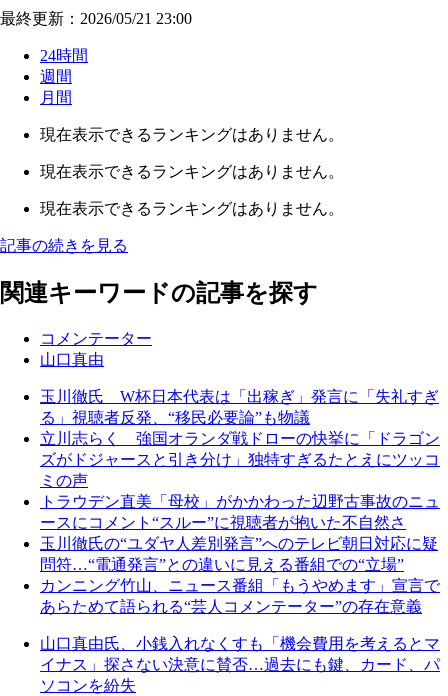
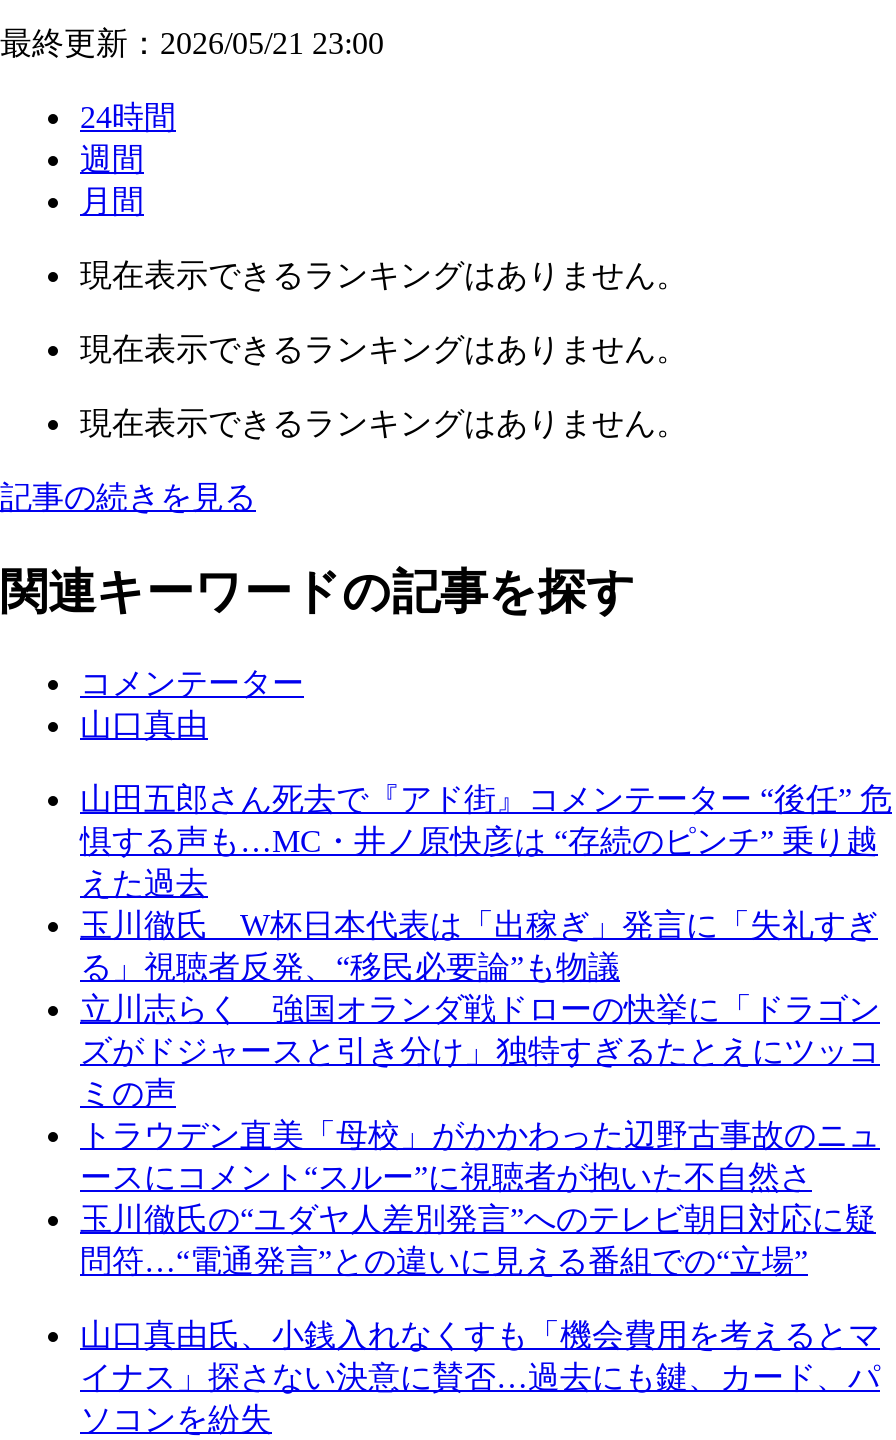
none -> [80,782,892,900] 山田五郎さん死去で『アド街』コメンテーター “後任” 危 | 惧する声も…MC・井ノ原快彦は “存続のピンチ” 乗り越 | えた過去
moved [40,388,440,552] -> [80,908,880,1236]: 玉川徹氏 W杯日本代表は「出稼ぎ」発言に「失礼すぎ | る」視聴者反発、“移民必要論”も物議 | 立川志らく 強国オランダ戦ドローの快挙に「ドラゴン | ズがドジャースと引き分け」独特すぎるたとえにツッコ | ミの声 | トラウデン直美「母校」がかかわった辺野古事故のニュ | ースにコメント“スルー”に視聴者が抱いた不自然さ | 玉川徹氏の“ユダヤ人差別発言”へのテレビ朝日対応に疑
[40,577,440,615] カンニング竹山、ニュース番組「もうやめます」宣言で | あらためて語られる“芸人コメンテーター”の存在意義 -> none

